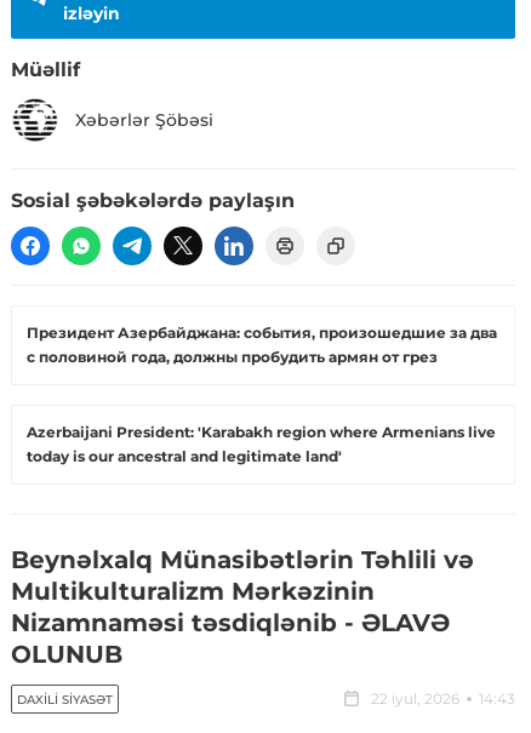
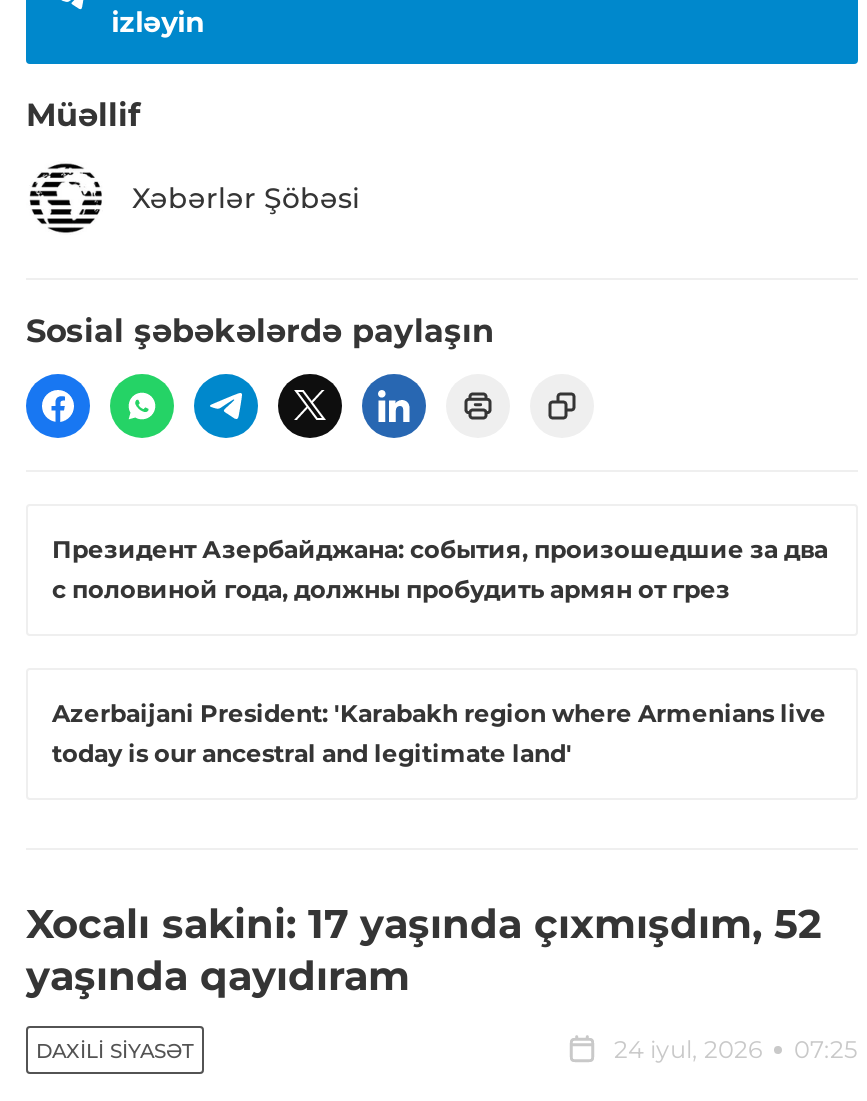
[11,546,474,669] Beynəlxalq Münasibətlərin Təhlili və | Multikulturalizm Mərkəzinin | Nizamnaməsi təsdiqlənib - ƏLAVƏ | OLUNUB -> [26,901,822,1001] Xocalı sakini: 17 yaşında çıxmışdım, 52 | yaşında qayıdıram
[371,690,515,708] 22 iyul, 2026 | 14:43 -> [614,1035,858,1065] 24 iyul, 2026 | 07:25

